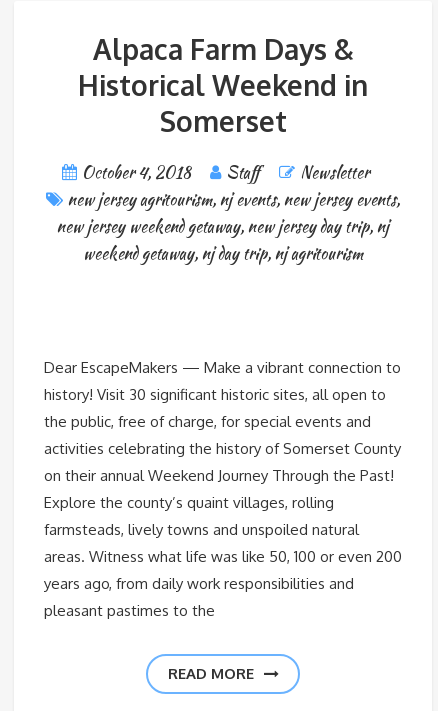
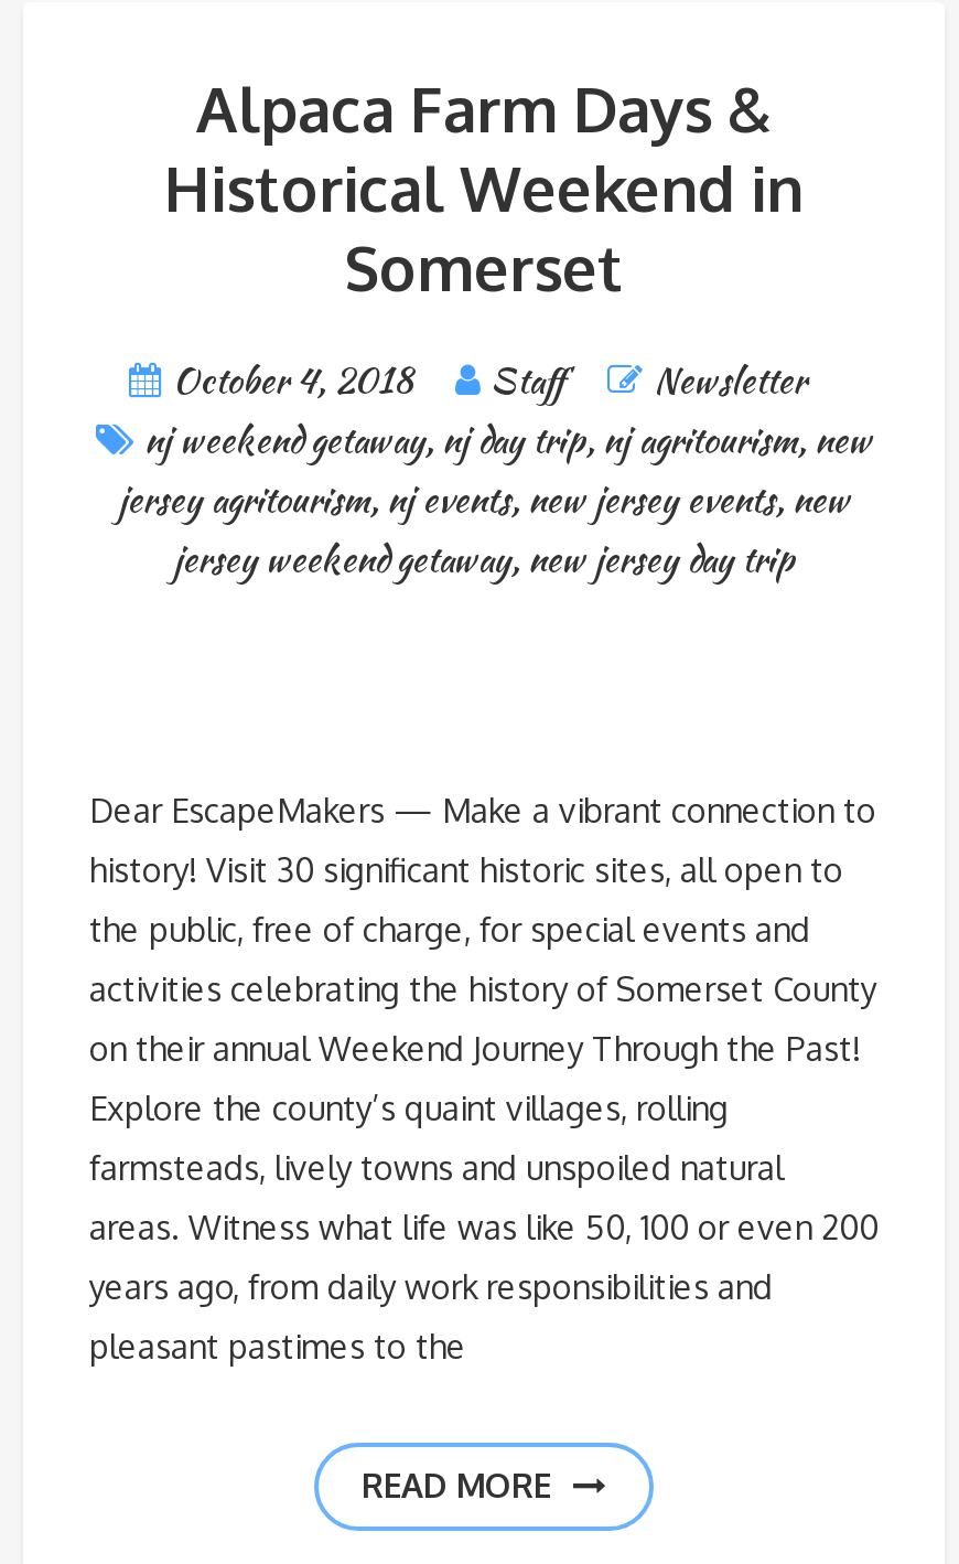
[57,187,400,264] new jersey agritourism, nj events, new jersey events, | new jersey weekend getaway, new jersey day trip, nj | weekend getaway, nj day trip, nj agritourism -> [118,414,872,583] nj weekend getaway, nj day trip, nj agritourism, new | jersey agritourism, nj events, new jersey events, new | jersey weekend getaway, new jersey day trip

